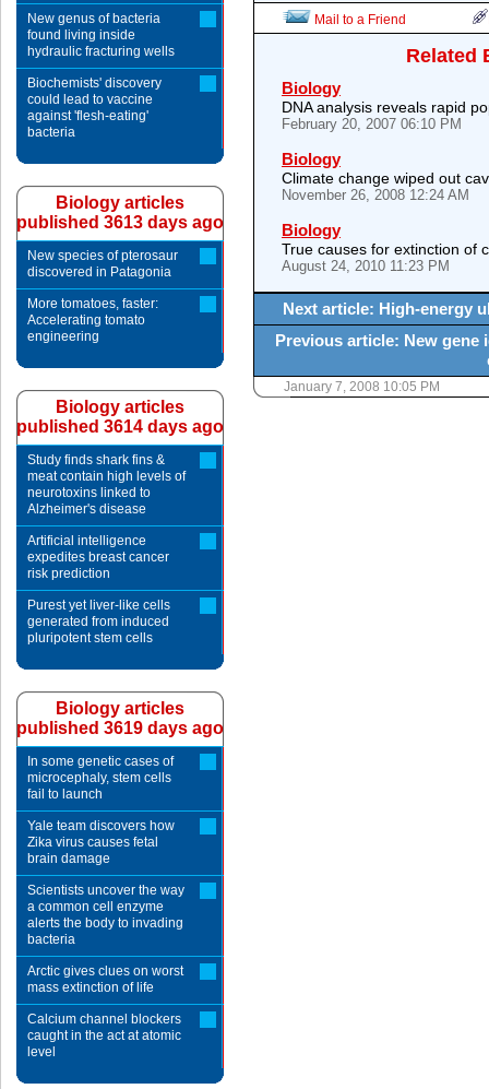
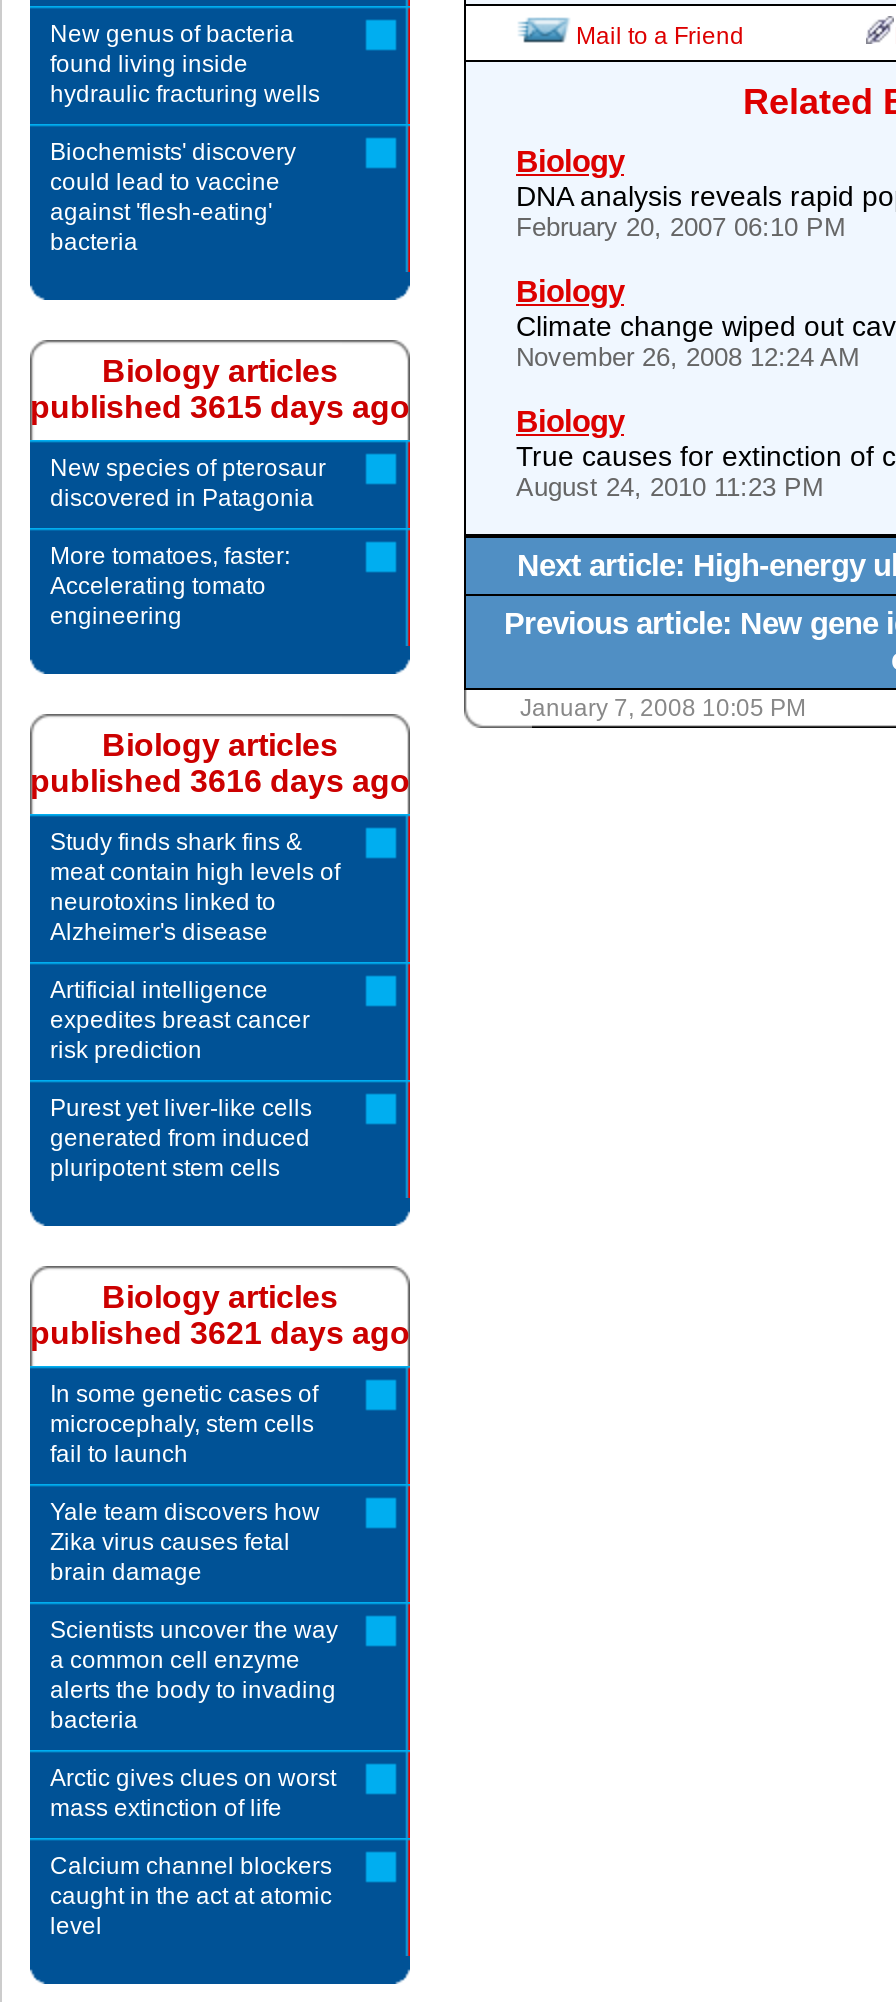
[16,213,224,232] published 3613 days ago -> [30,390,410,424] published 3615 days ago
[16,417,224,436] published 3614 days ago -> [30,764,410,798] published 3616 days ago
[16,719,224,737] published 3619 days ago -> [30,1316,410,1350] published 3621 days ago

